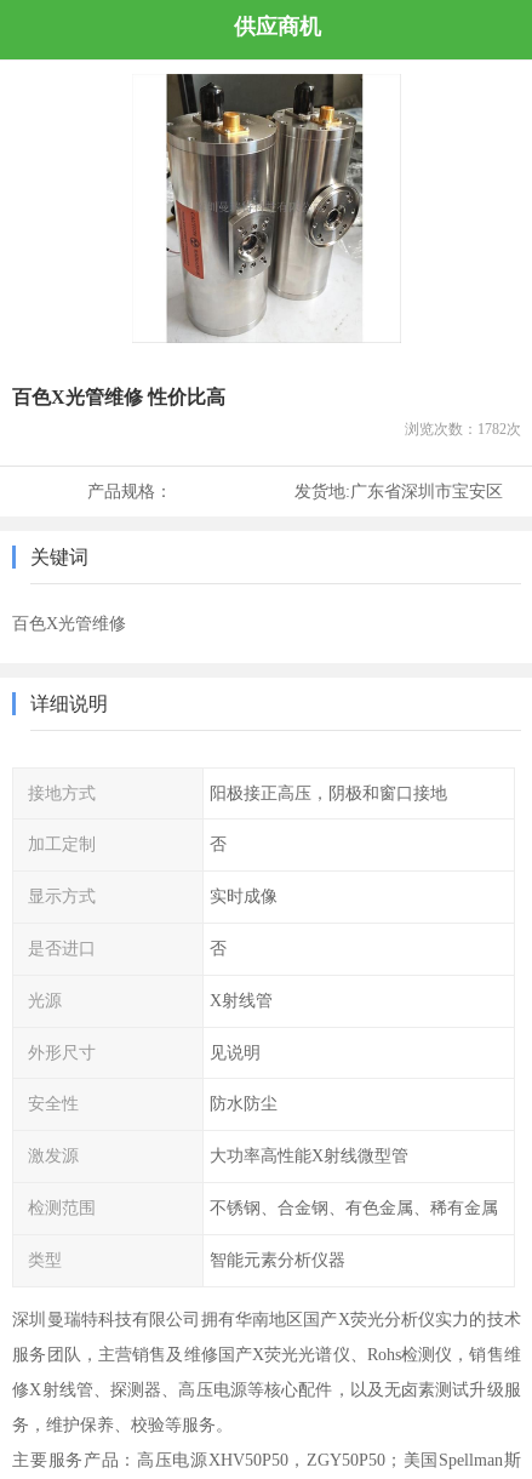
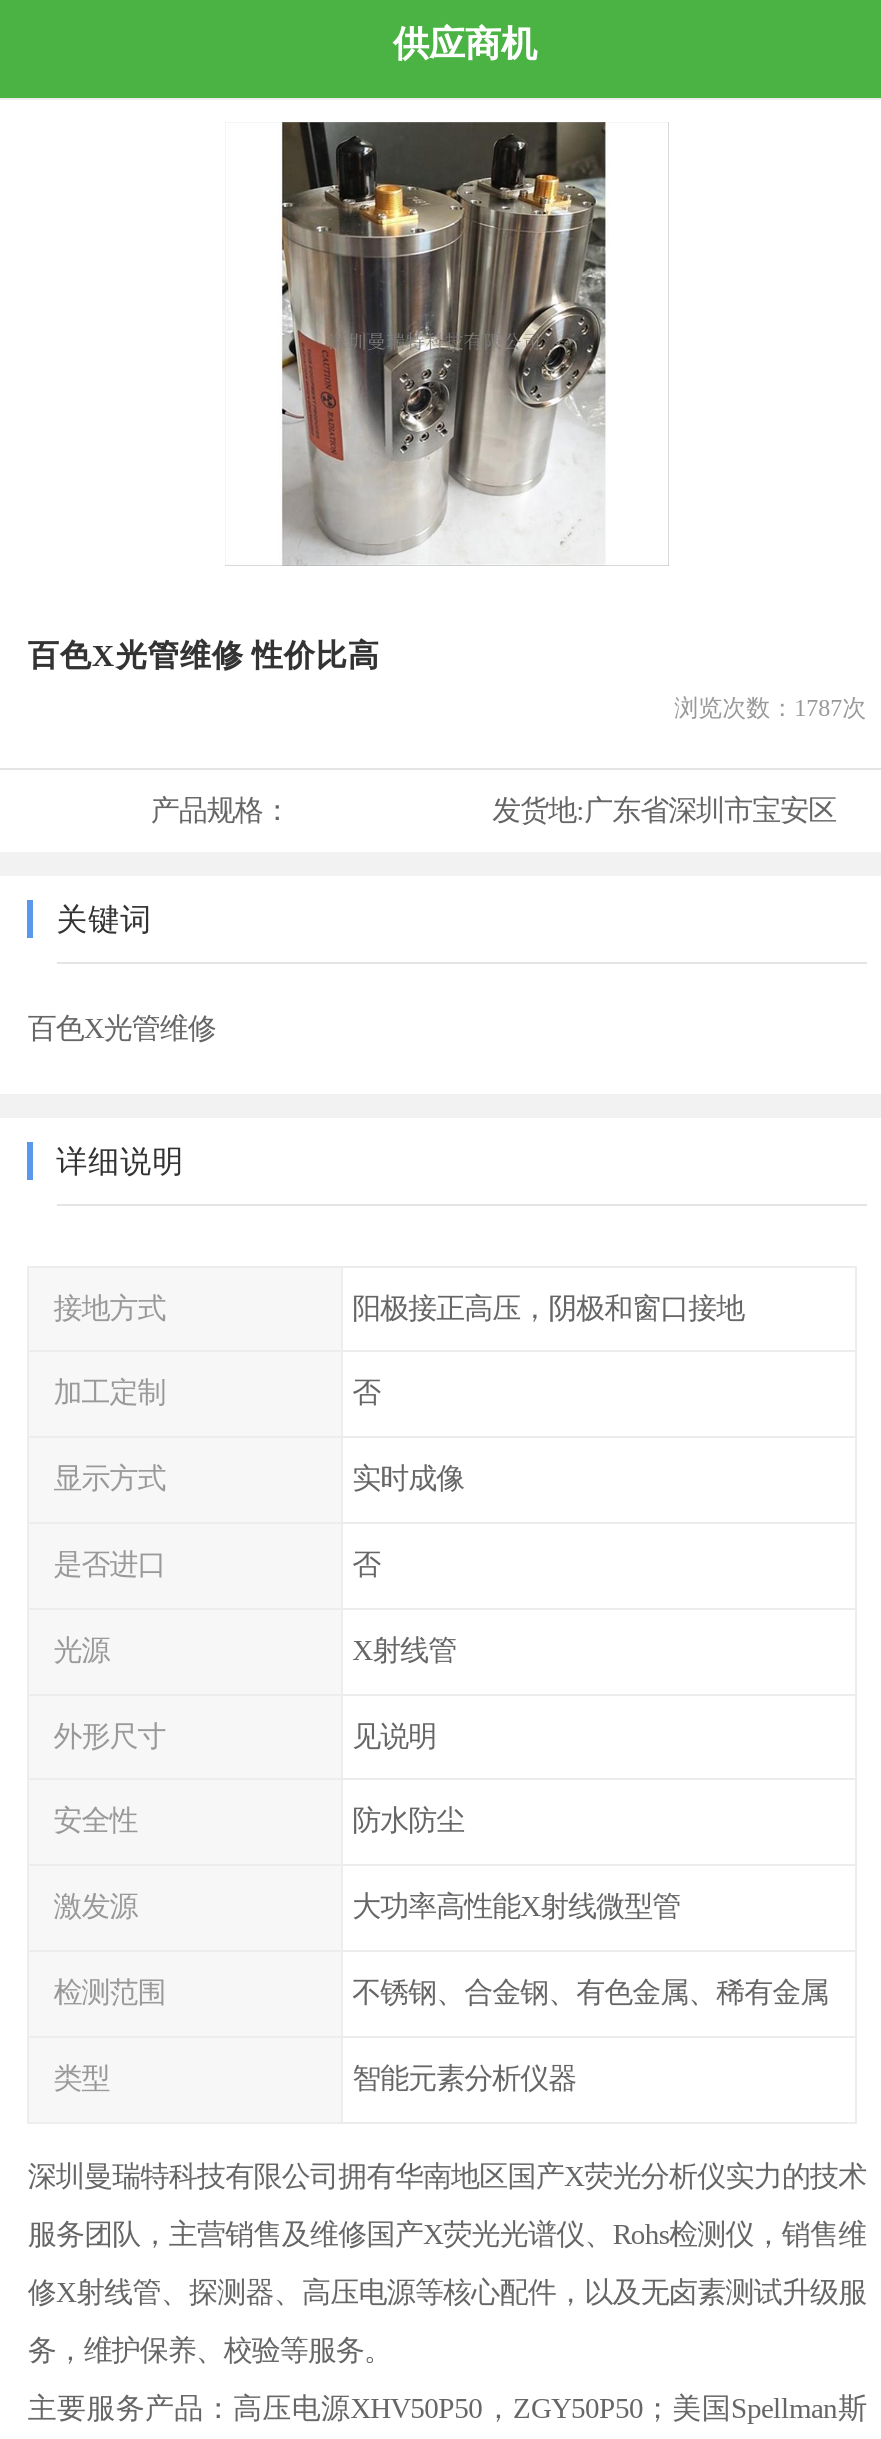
[404,420,521,437] 浏览次数：1782次 -> [674,693,866,721] 浏览次数：1787次

